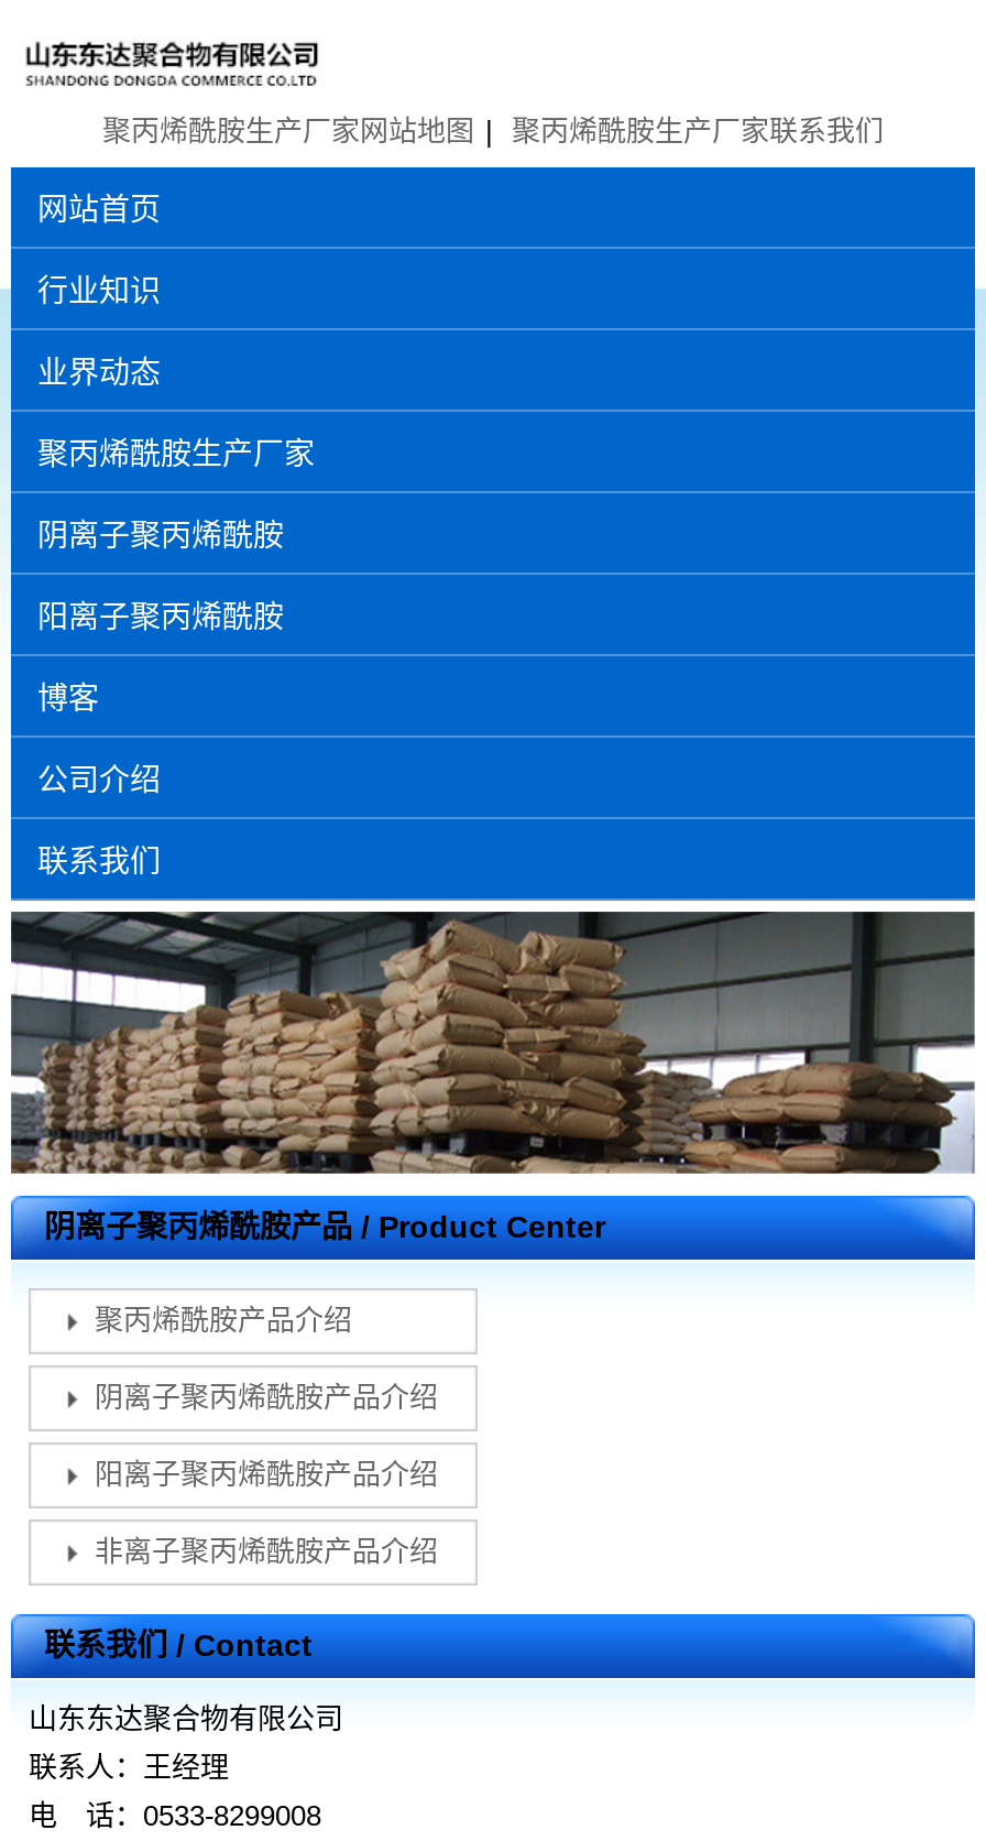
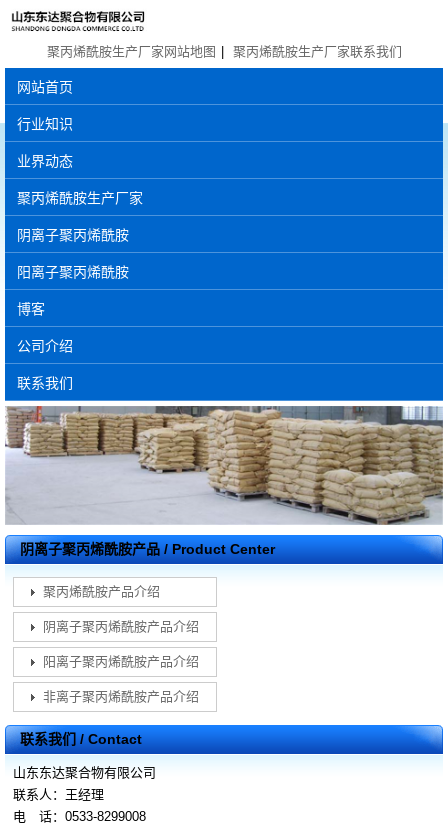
[9,909,977,1176] [image] -> [5,405,444,525] [image]

